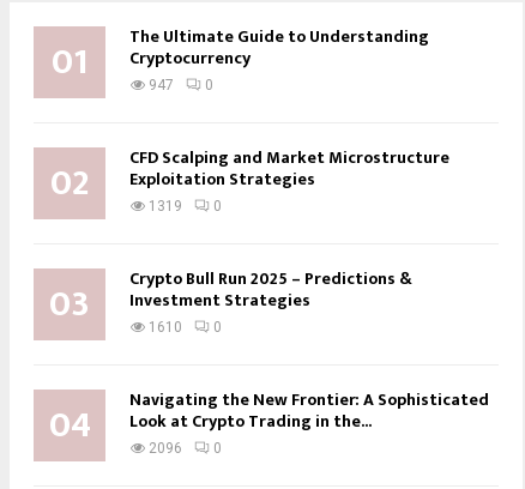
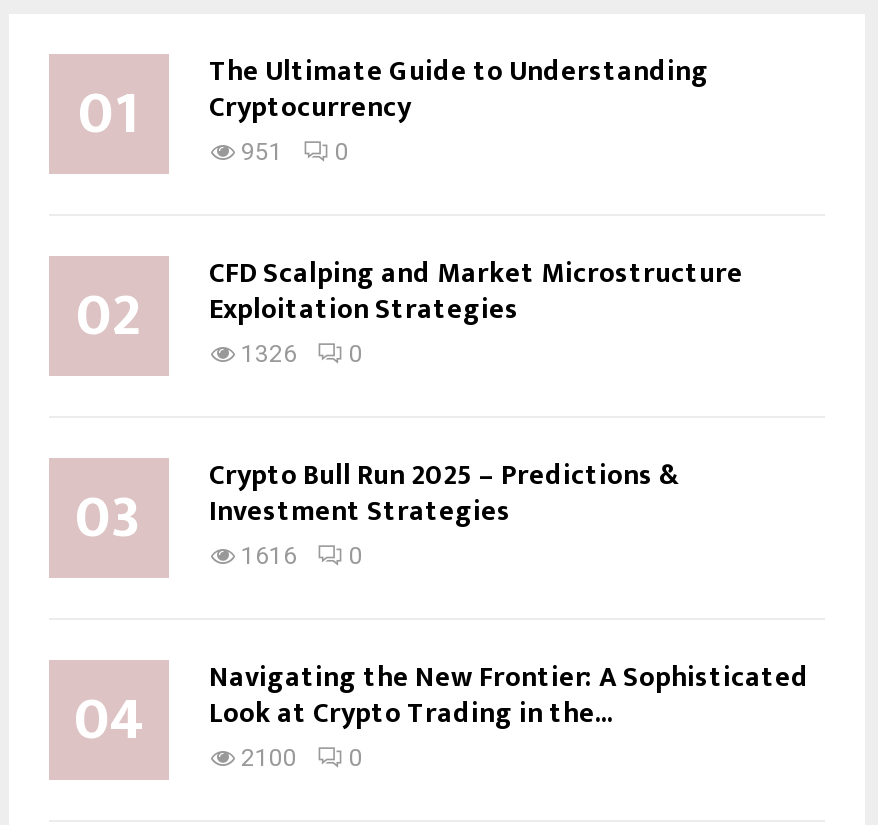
[149,76,213,93] 947 0 -> [241,137,349,165] 951 0
[149,197,222,214] 1319 0 -> [241,339,363,367] 1326 0
[149,318,222,335] 1610 0 -> [241,541,363,569] 1616 0
[149,440,222,456] 2096 0 -> [241,743,363,771] 2100 0

